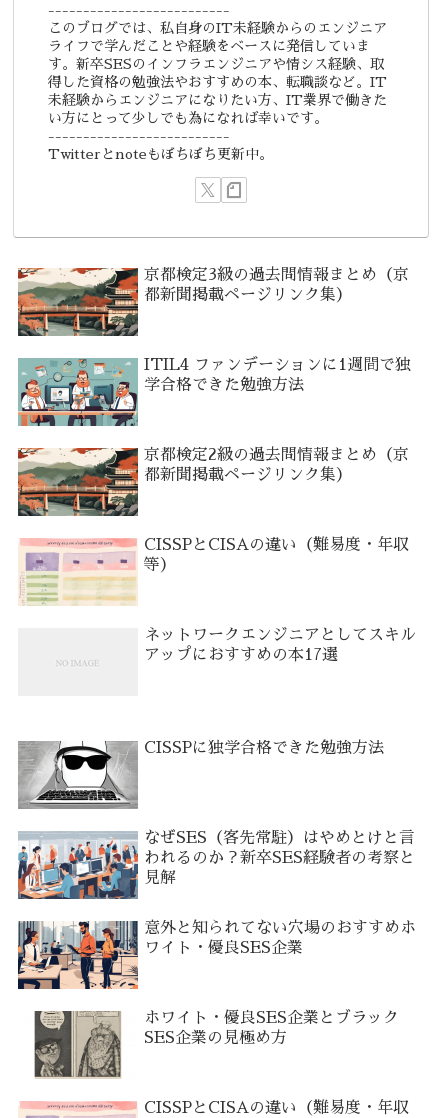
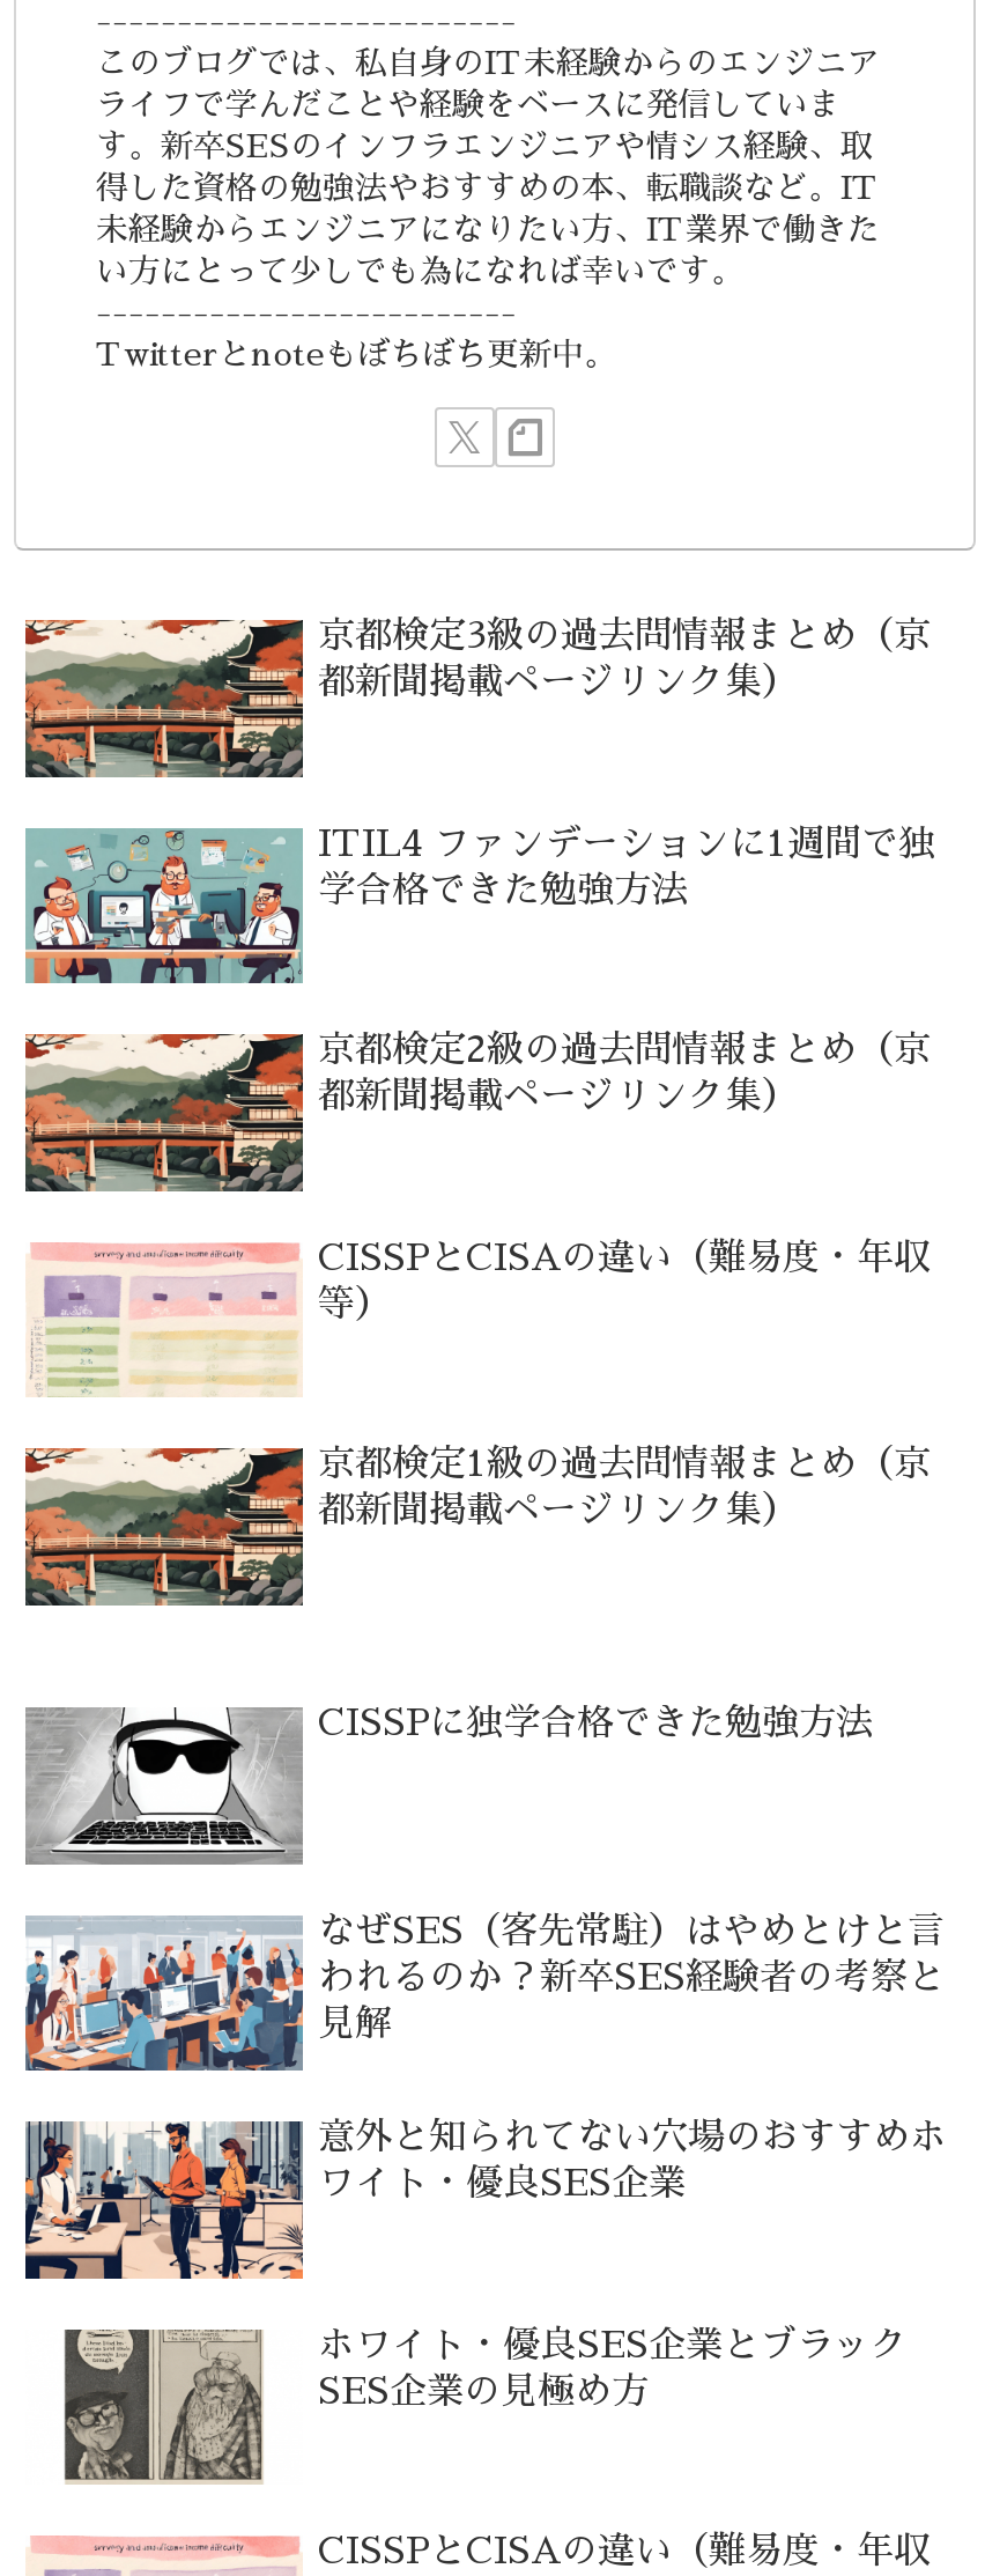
none -> [23,1446,305,1610] [image]
[144,627,416,663] ネットワークエンジニアとしてスキル | アップにおすすめの本17選 -> [318,1447,931,1530] 京都検定1級の過去問情報まとめ（京 | 都新聞掲載ページリンク集）

